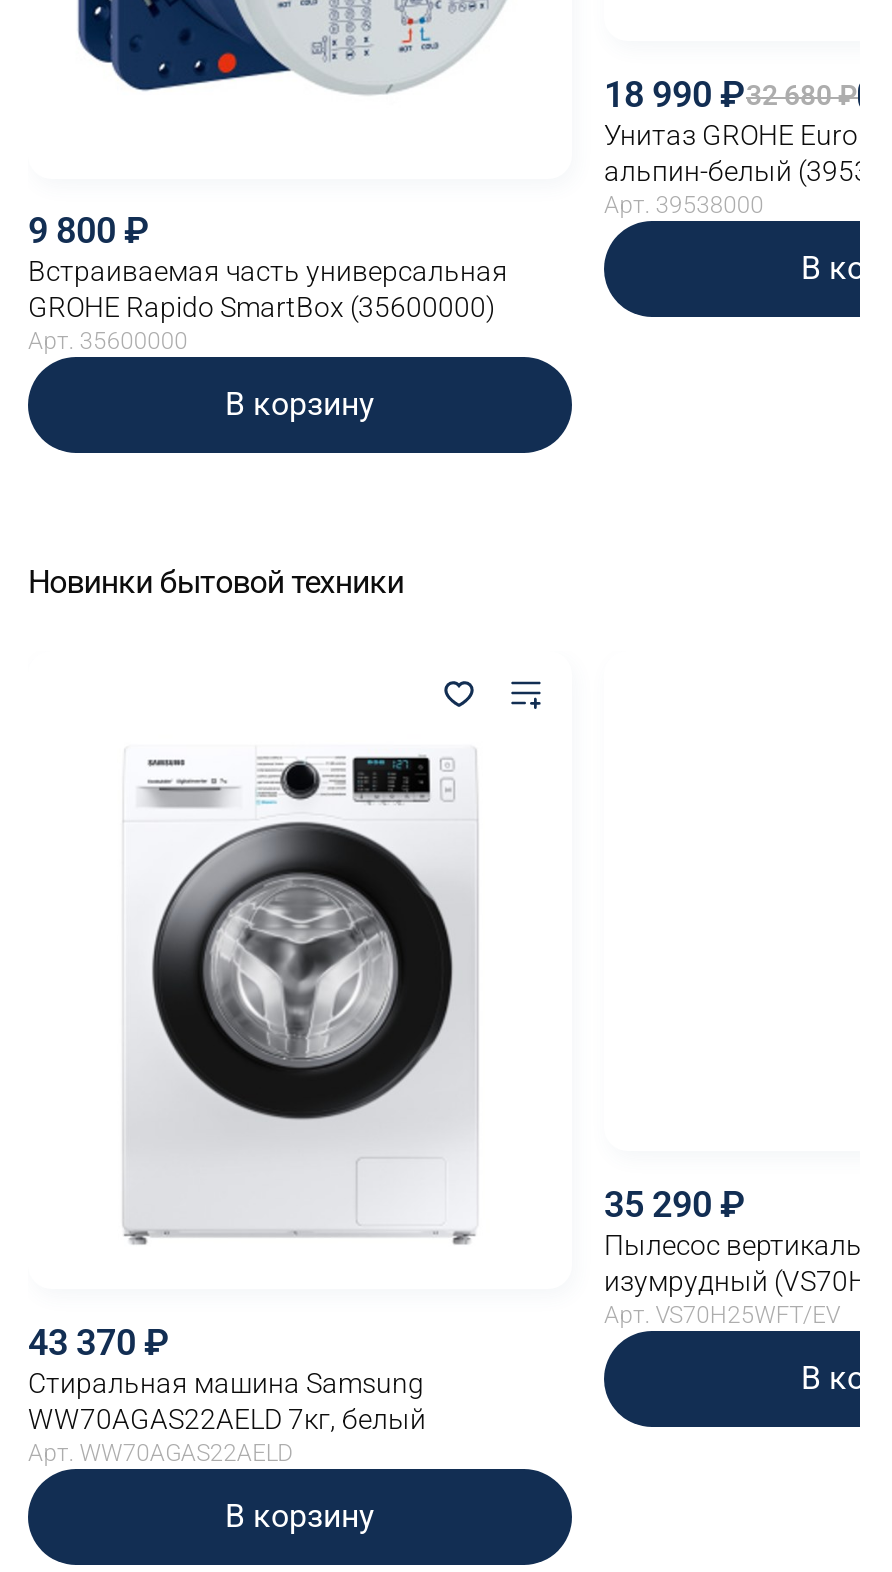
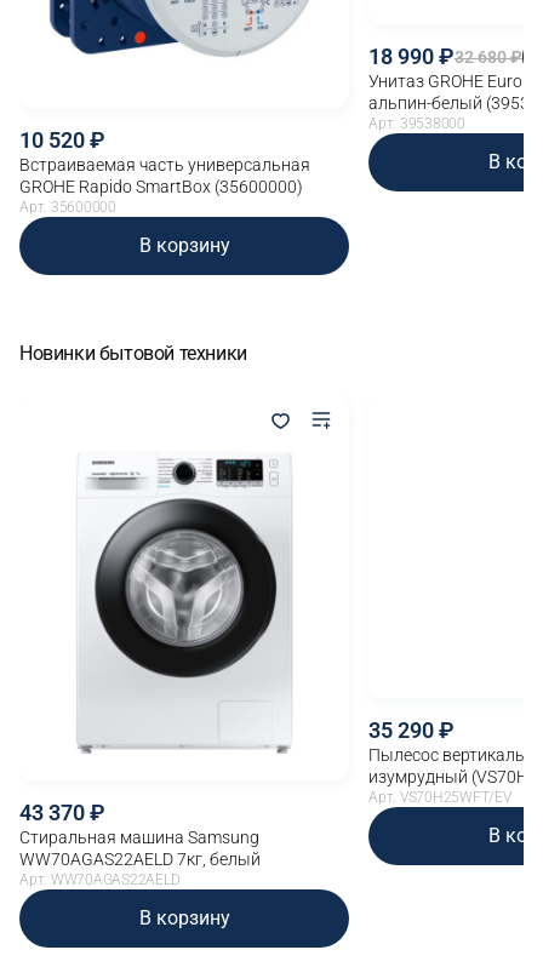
[28,209,116,251] 9 800 -> [19,127,85,152] 10 520

